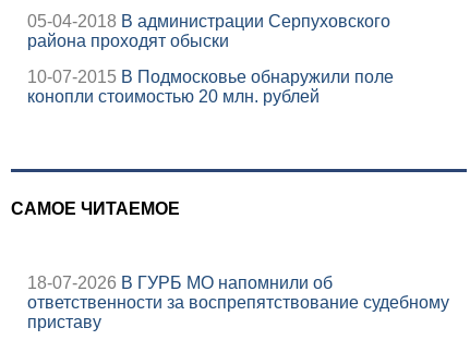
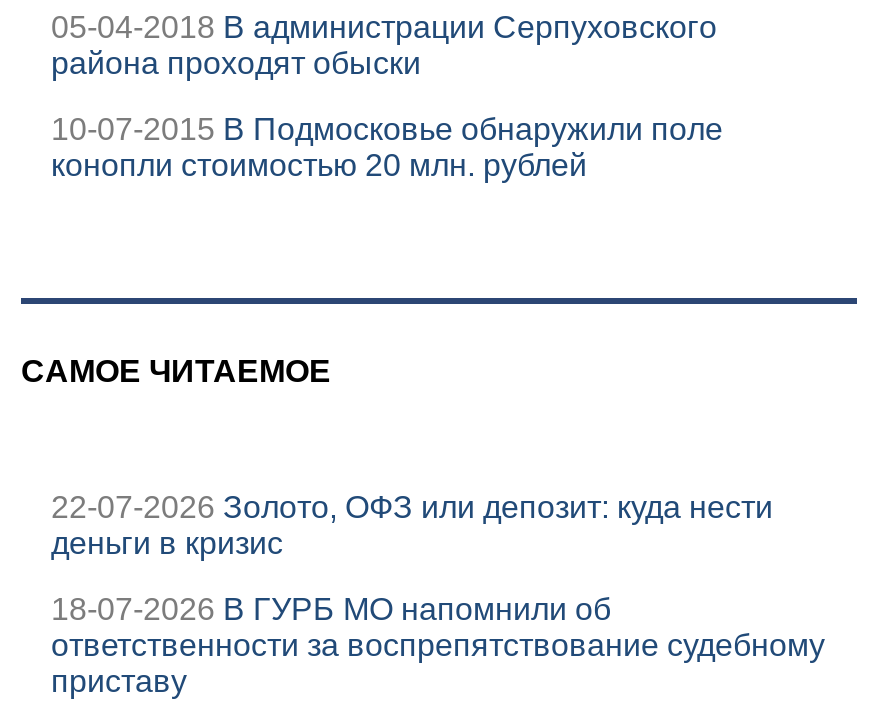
none -> [51,489,773,559] 22-07-2026 Золото, ОФЗ или депозит: куда нести | деньги в кризис

